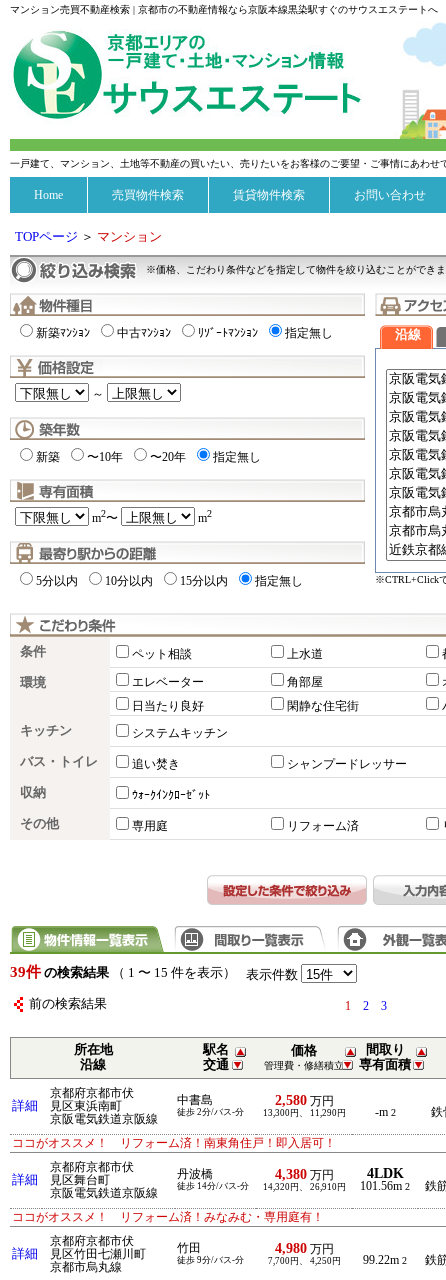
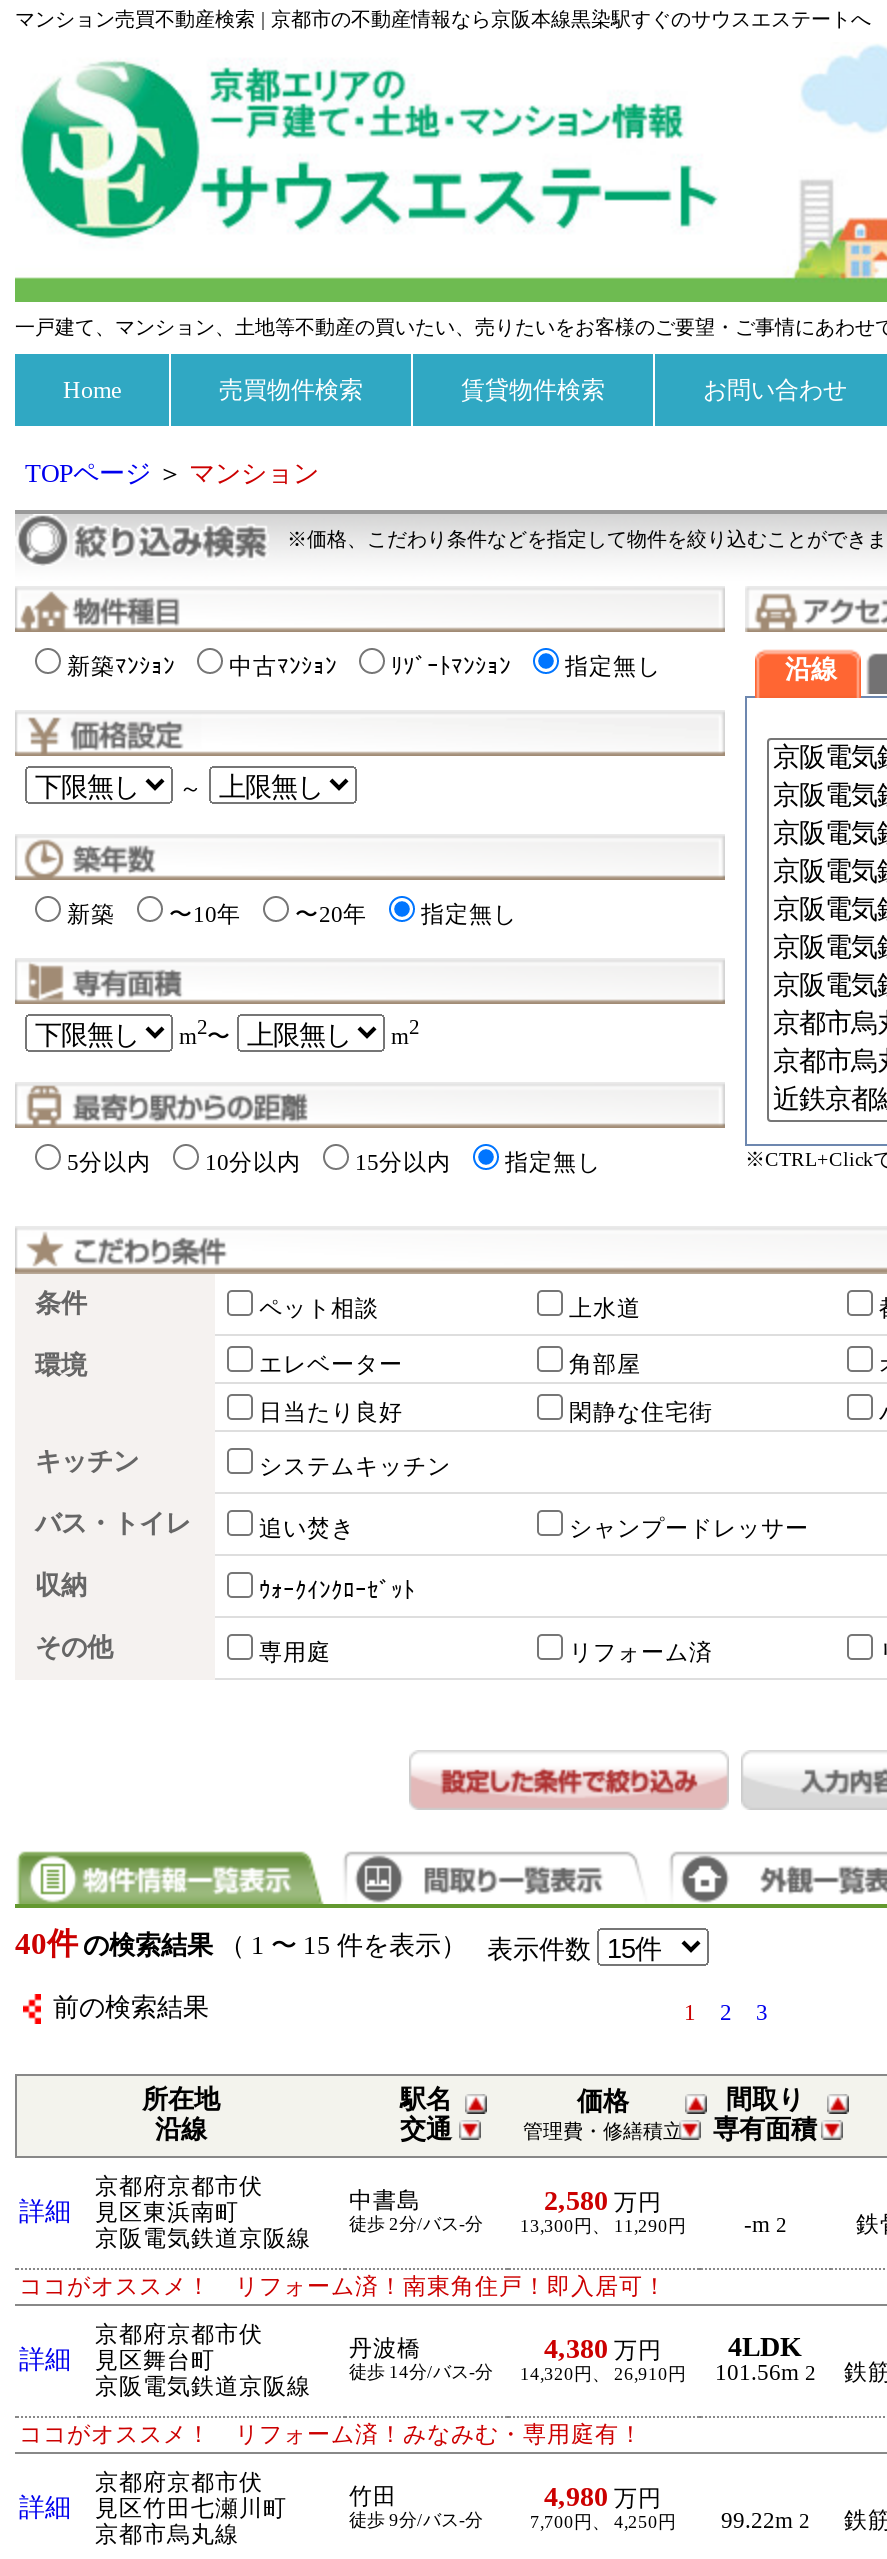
[10,963,236,980] 39件 の検索結果（ 1 〜 15 件を表示） -> [15,1927,467,1961] 40件 の検索結果（ 1 〜 15 件を表示）

